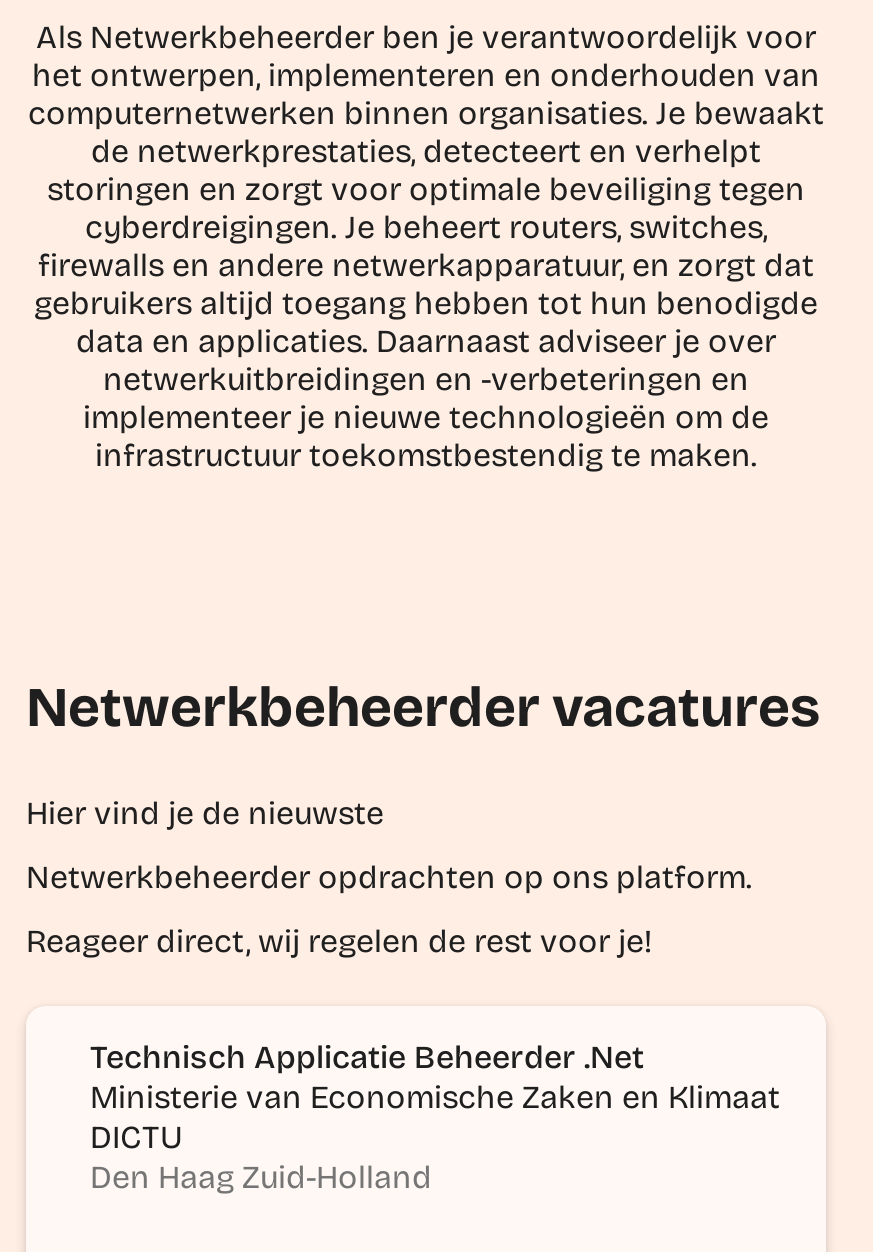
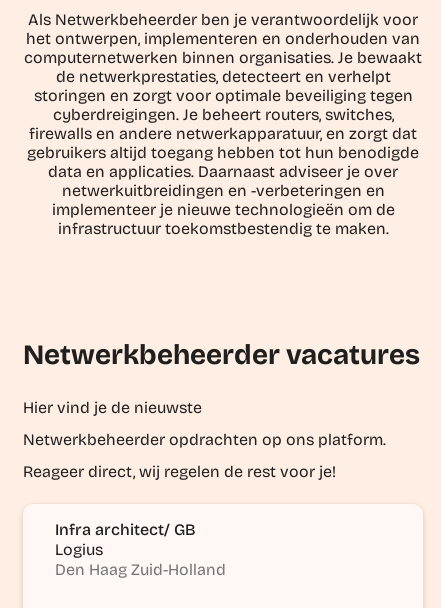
[90,1037,780,1155] Technisch Applicatie Beheerder .Net | Ministerie van Economische Zaken en Klimaat | DICTU -> [55,519,196,558] Infra architect/ GB | Logius

